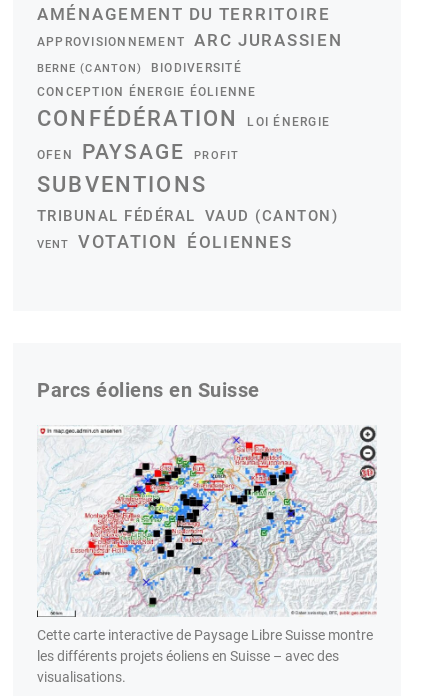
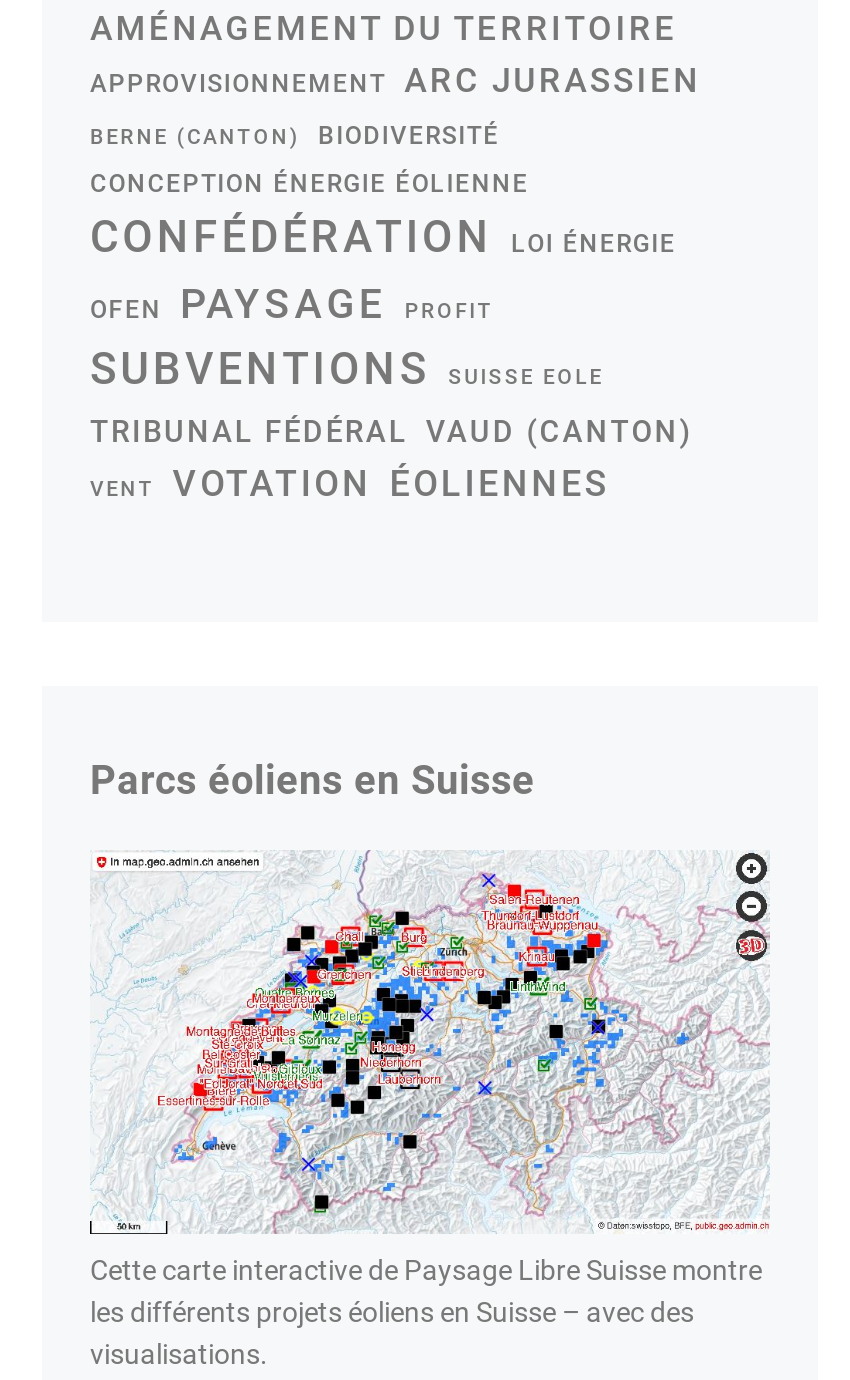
none -> [448,365,604,391] SUISSE EOLE

